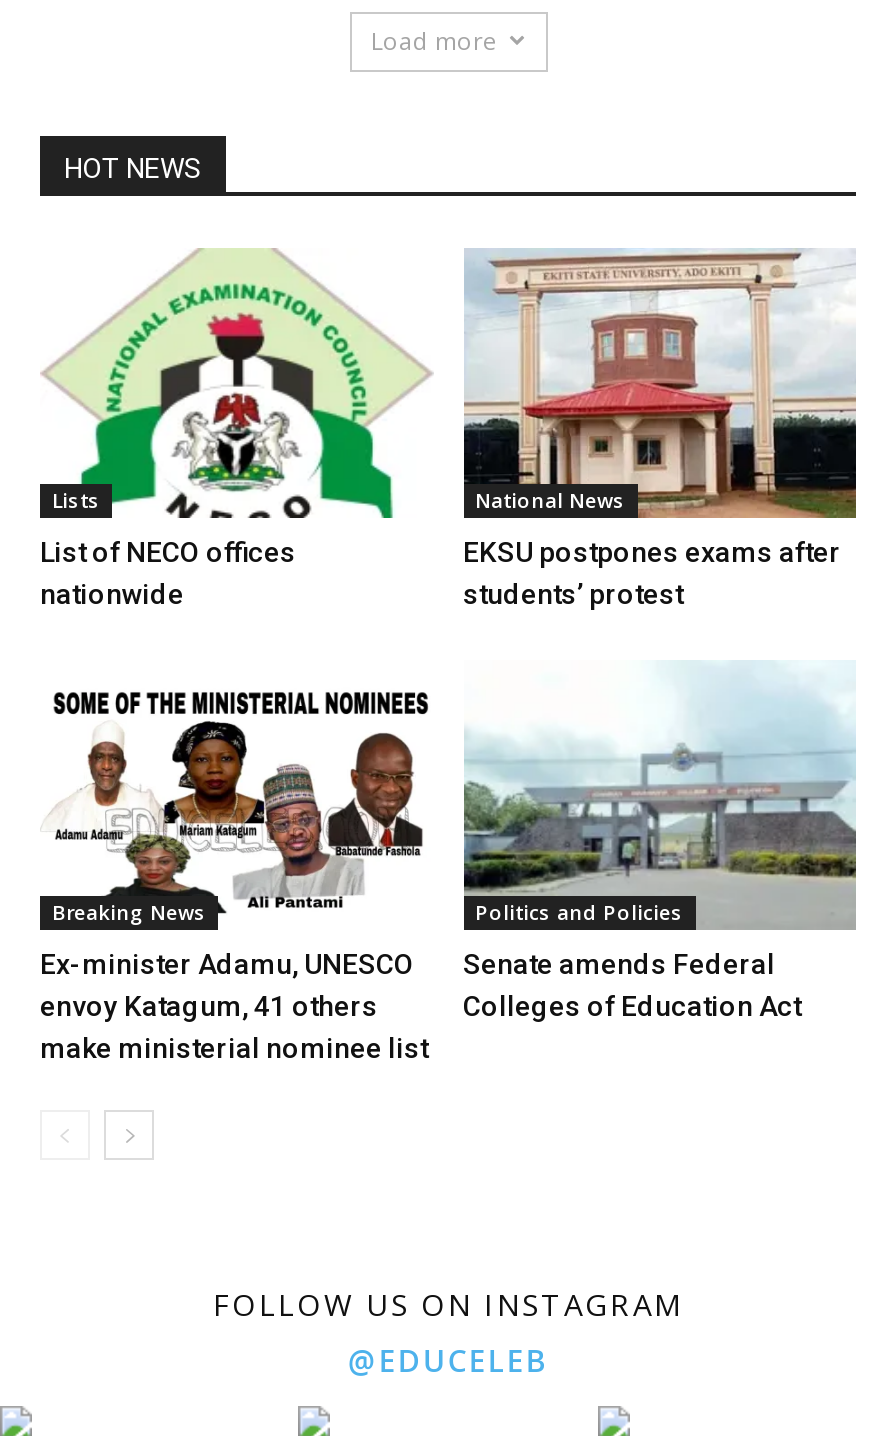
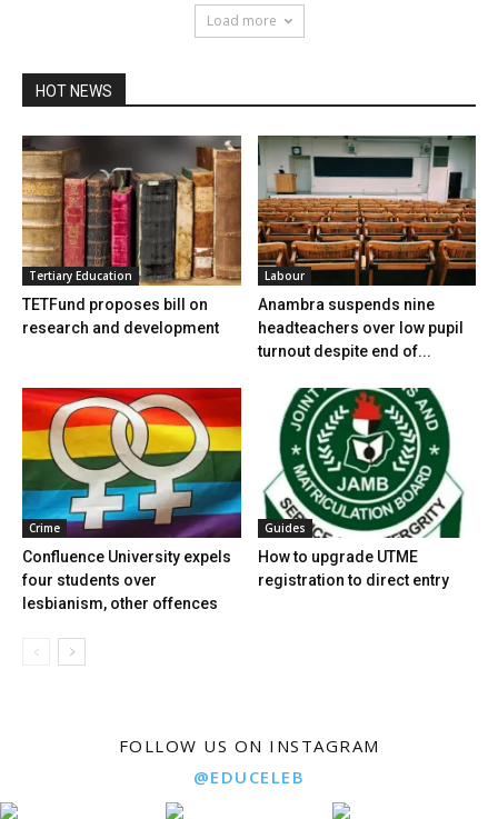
[40,247,434,513] [image] | Lists -> [21,134,242,287] [image] | Tertiary Education
[464,247,858,521] [image] | National News -> [257,134,477,287] [image] | Labour
[40,535,296,609] List of NECO offices | nationwide -> [22,296,219,337] TETFund proposes bill on | research and development
[463,536,841,610] EKSU postpones exams after | students’ protest -> [257,296,463,360] Anambra suspends nine | headteachers over low pupil | turnout despite end of...
[462,667,858,931] [image] | Politics and Policies -> [258,387,476,538] [image] | Guides
[40,691,434,929] [image] | Breaking News -> [21,387,242,536] [image] | Crime
[40,948,428,1064] Ex-minister Adamu, UNESCO | envoy Katagum, 41 others | make ministerial nominee list -> [22,548,231,613] Confluence University expels | four students over | lesbianism, other offences
[463,948,801,1022] Senate amends Federal | Colleges of Education Act -> [257,548,449,589] How to upgrade UTME | registration to direct entry

